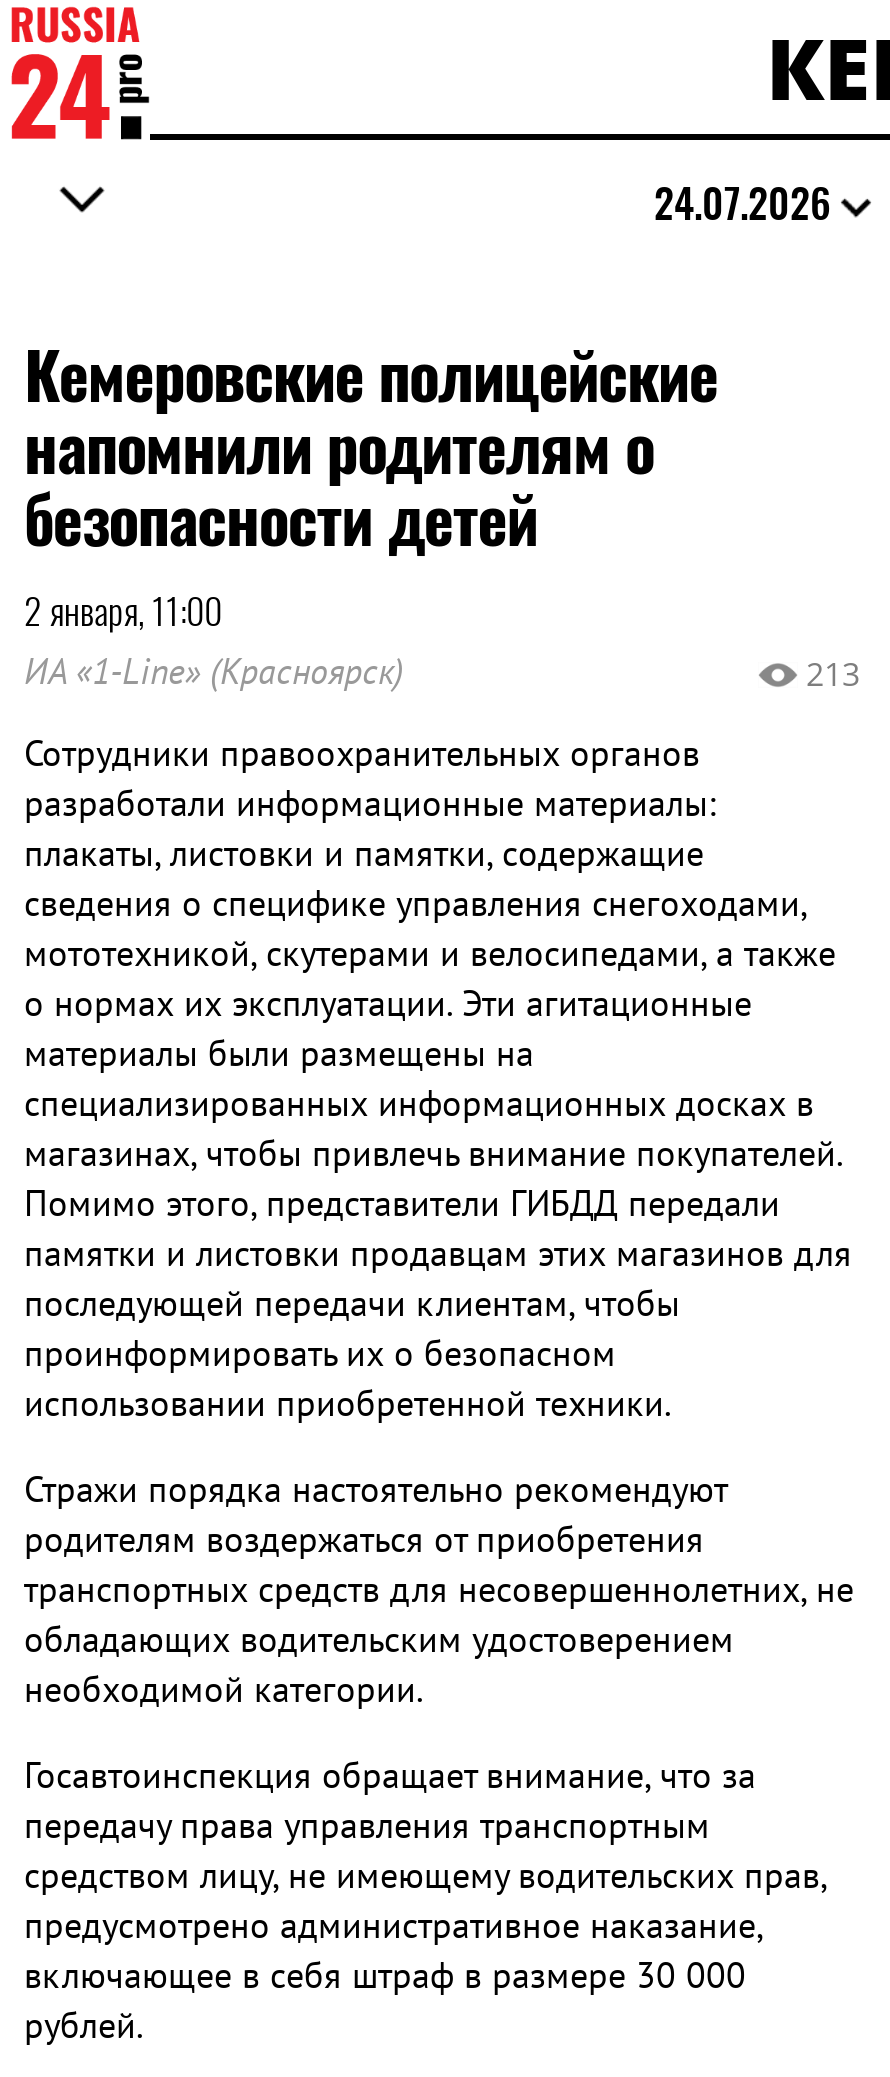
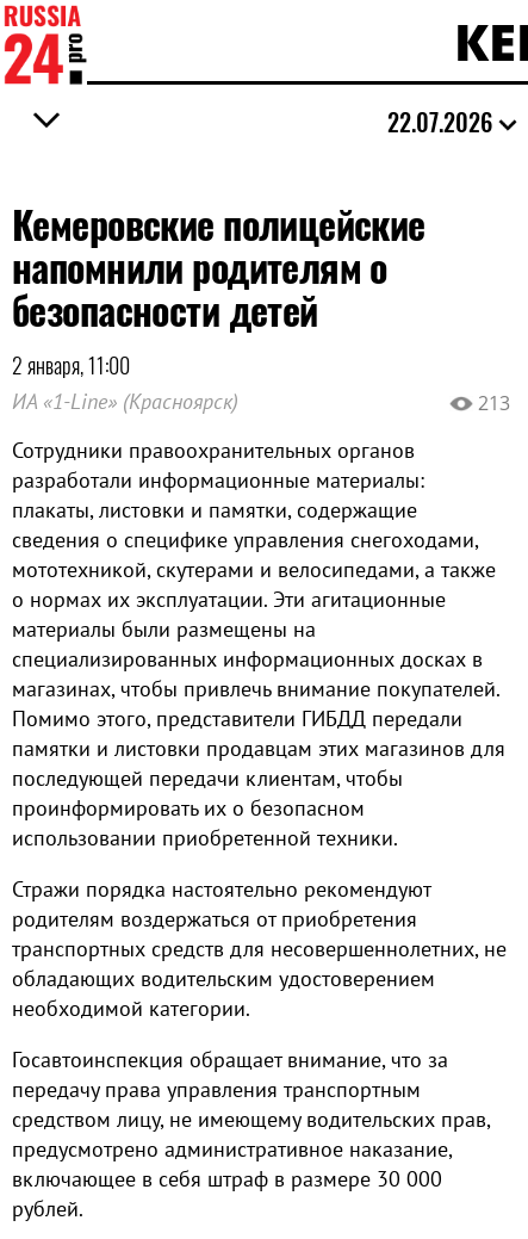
[654,172,830,232] 24.07.2026 -> [387,104,492,140] 22.07.2026

